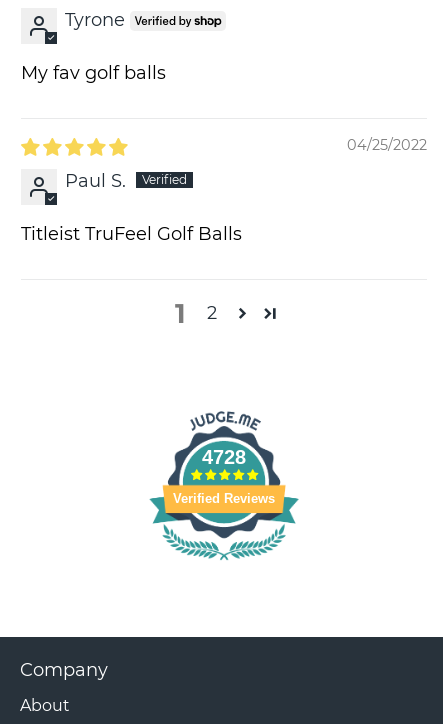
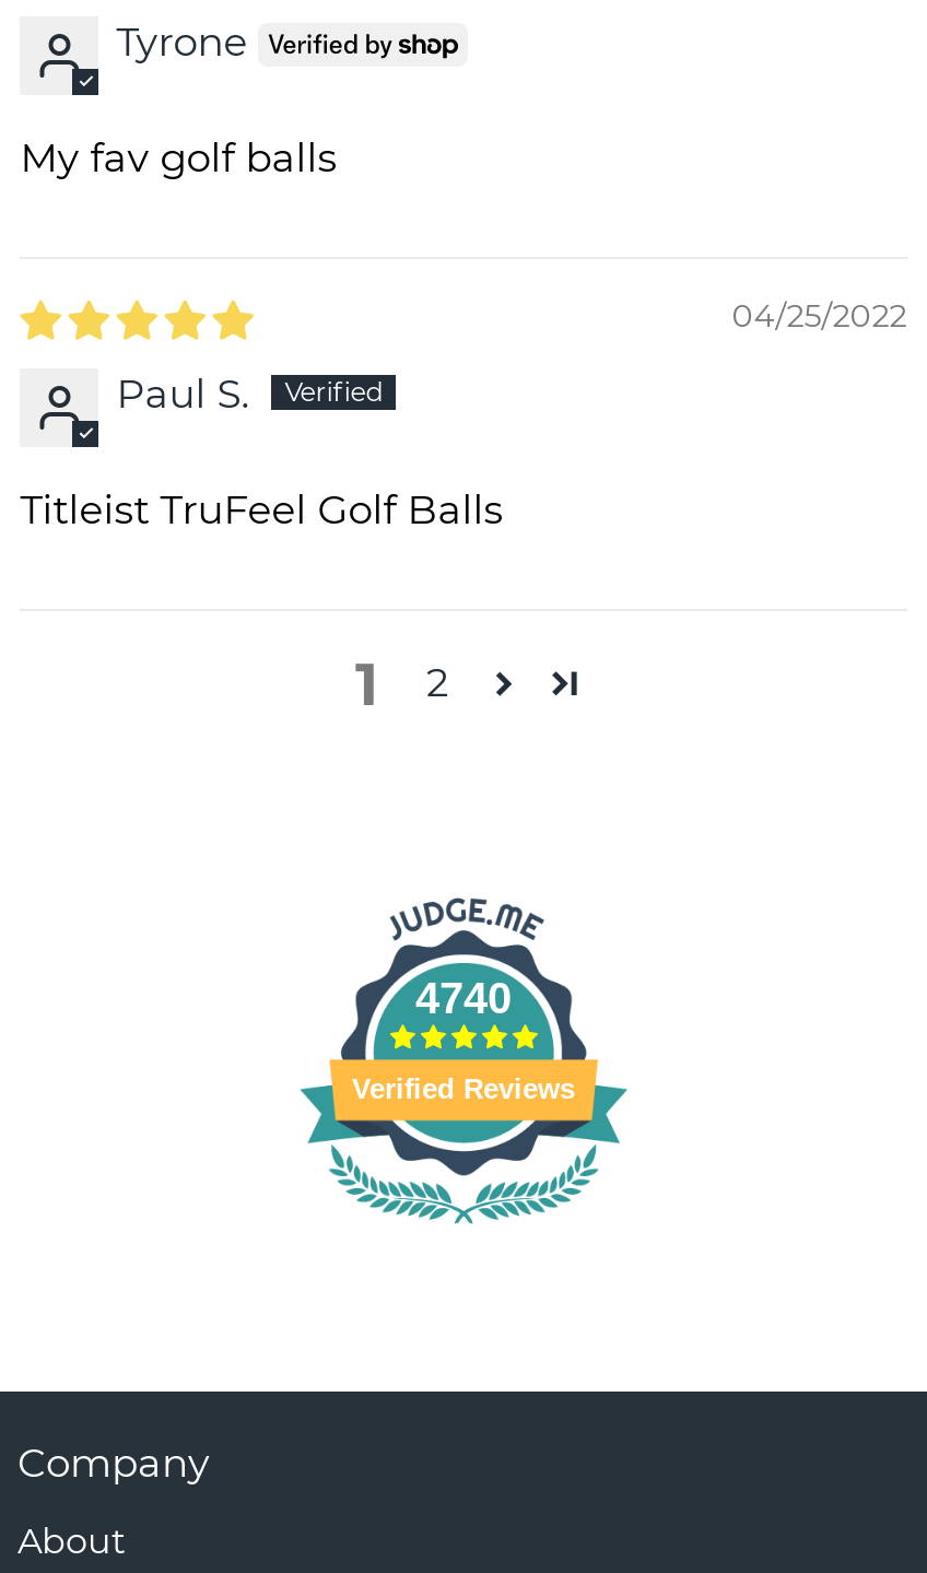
[202,446,246,468] 4728 -> [415,973,512,1021] 4740

